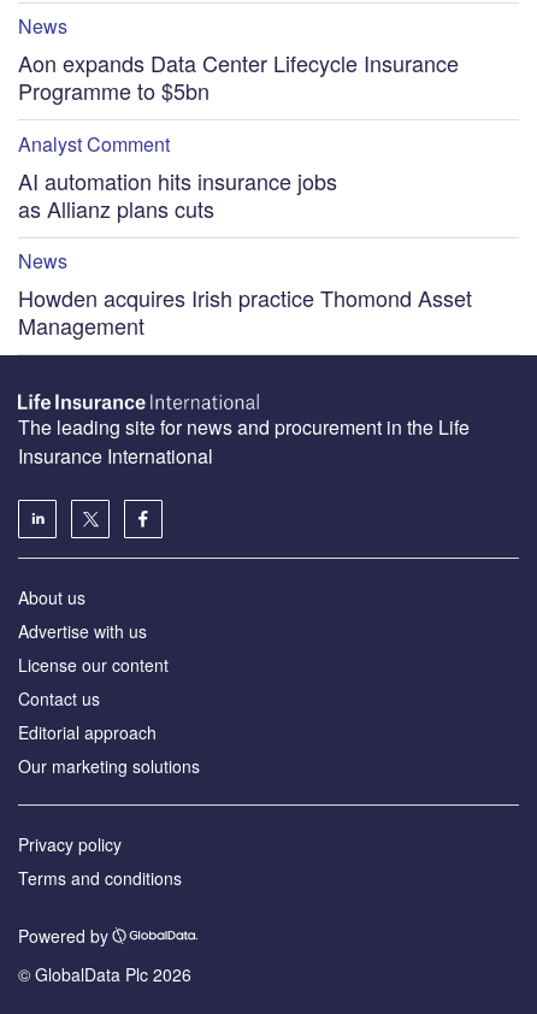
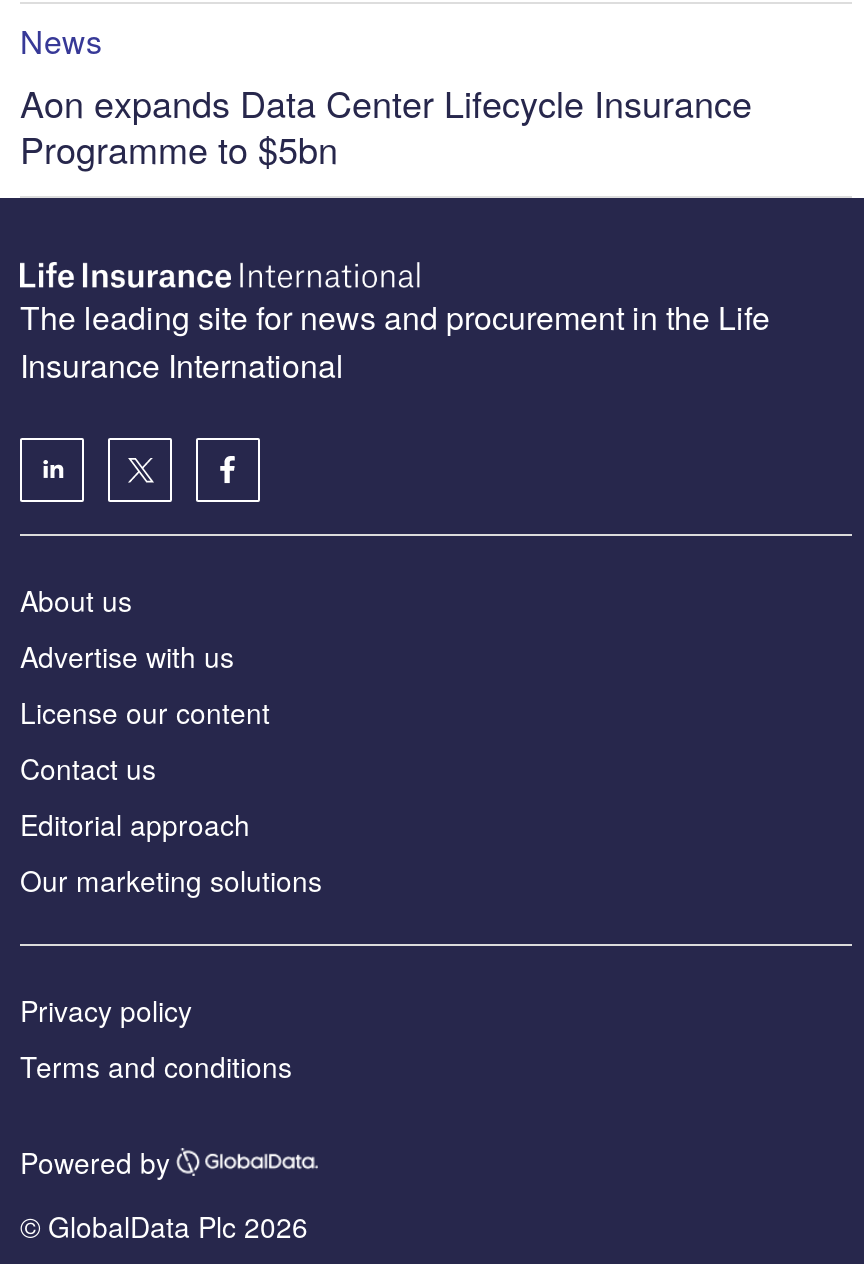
[18,130,472,341] Analyst Comment | AI automation hits insurance jobs | as Allianz plans cuts | News | Howden acquires Irish practice Thomond Asset | Management -> none

